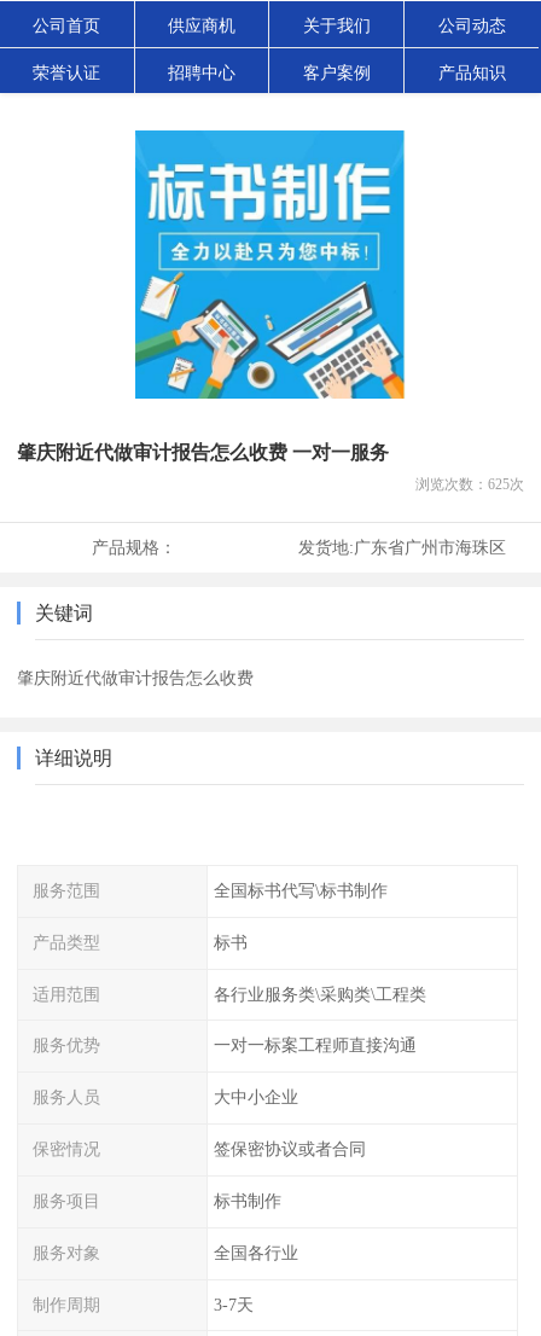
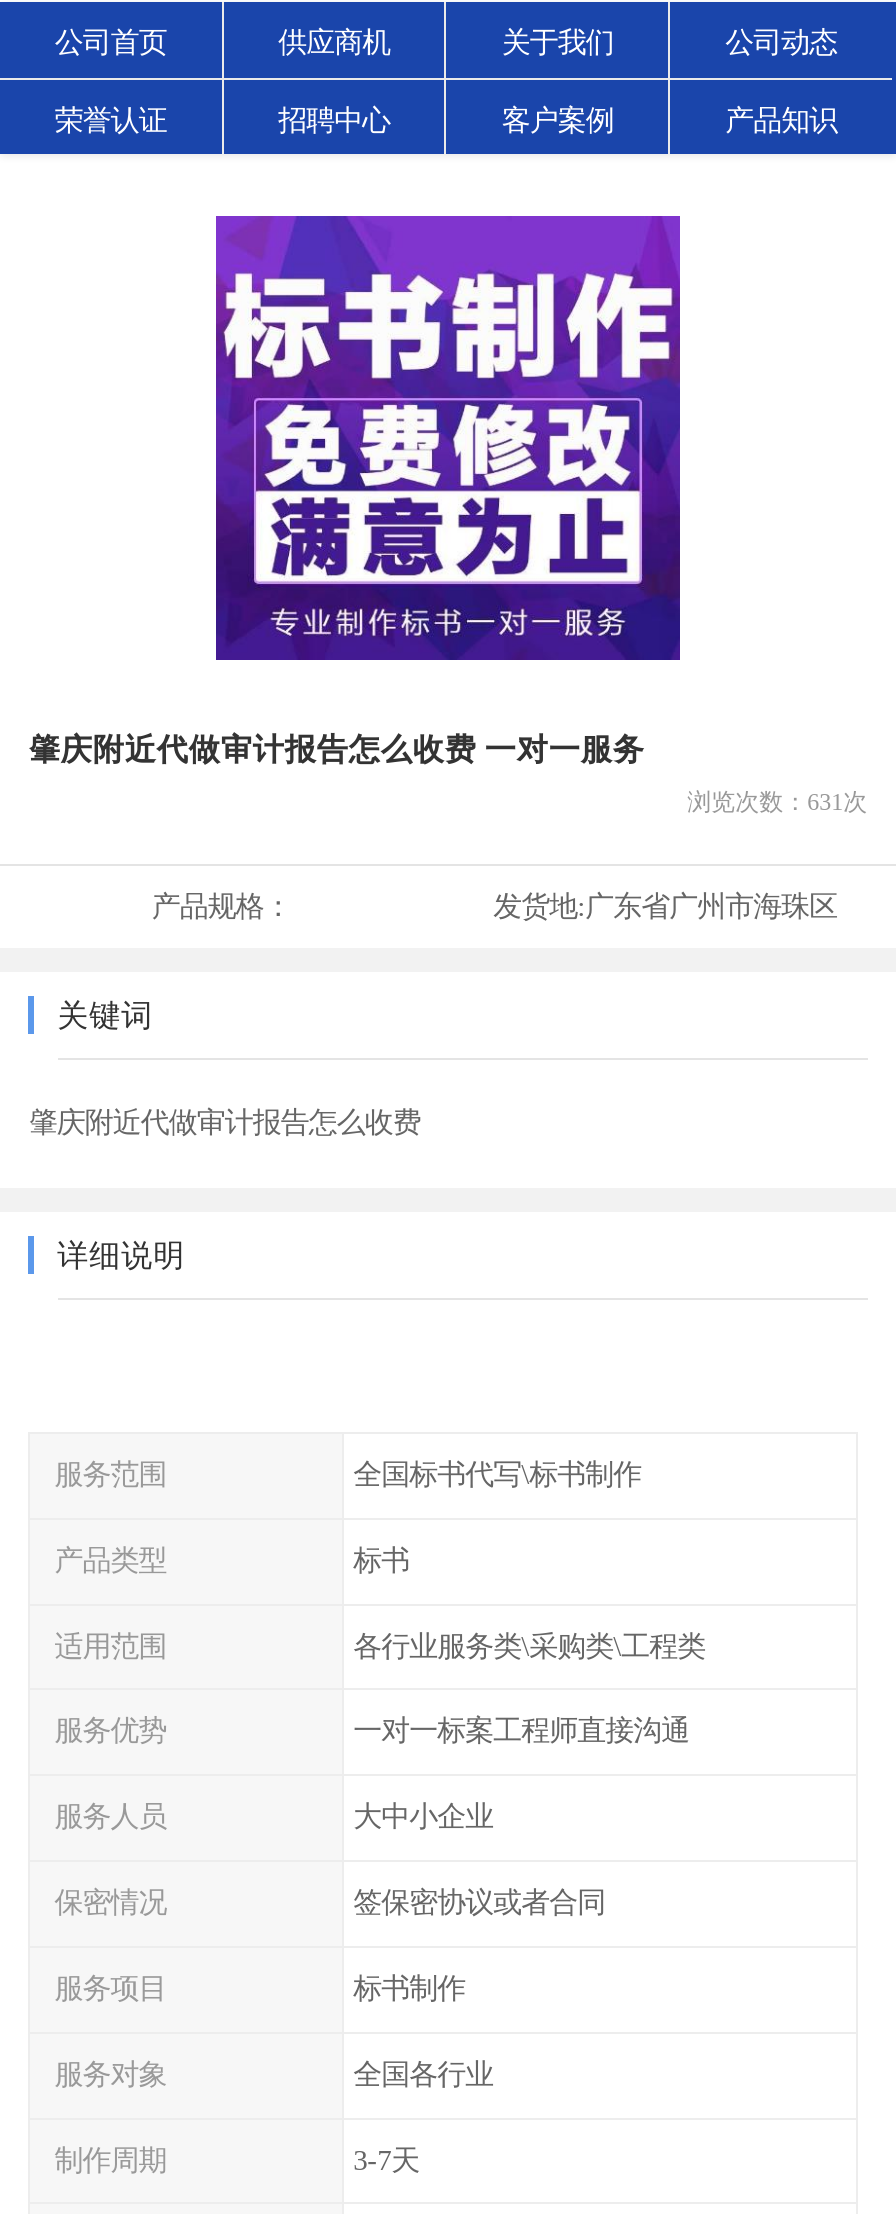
[130,129,411,400] [image] -> [214,214,682,662] [image]
[415,476,524,493] 浏览次数：625次 -> [687,788,867,816] 浏览次数：631次

